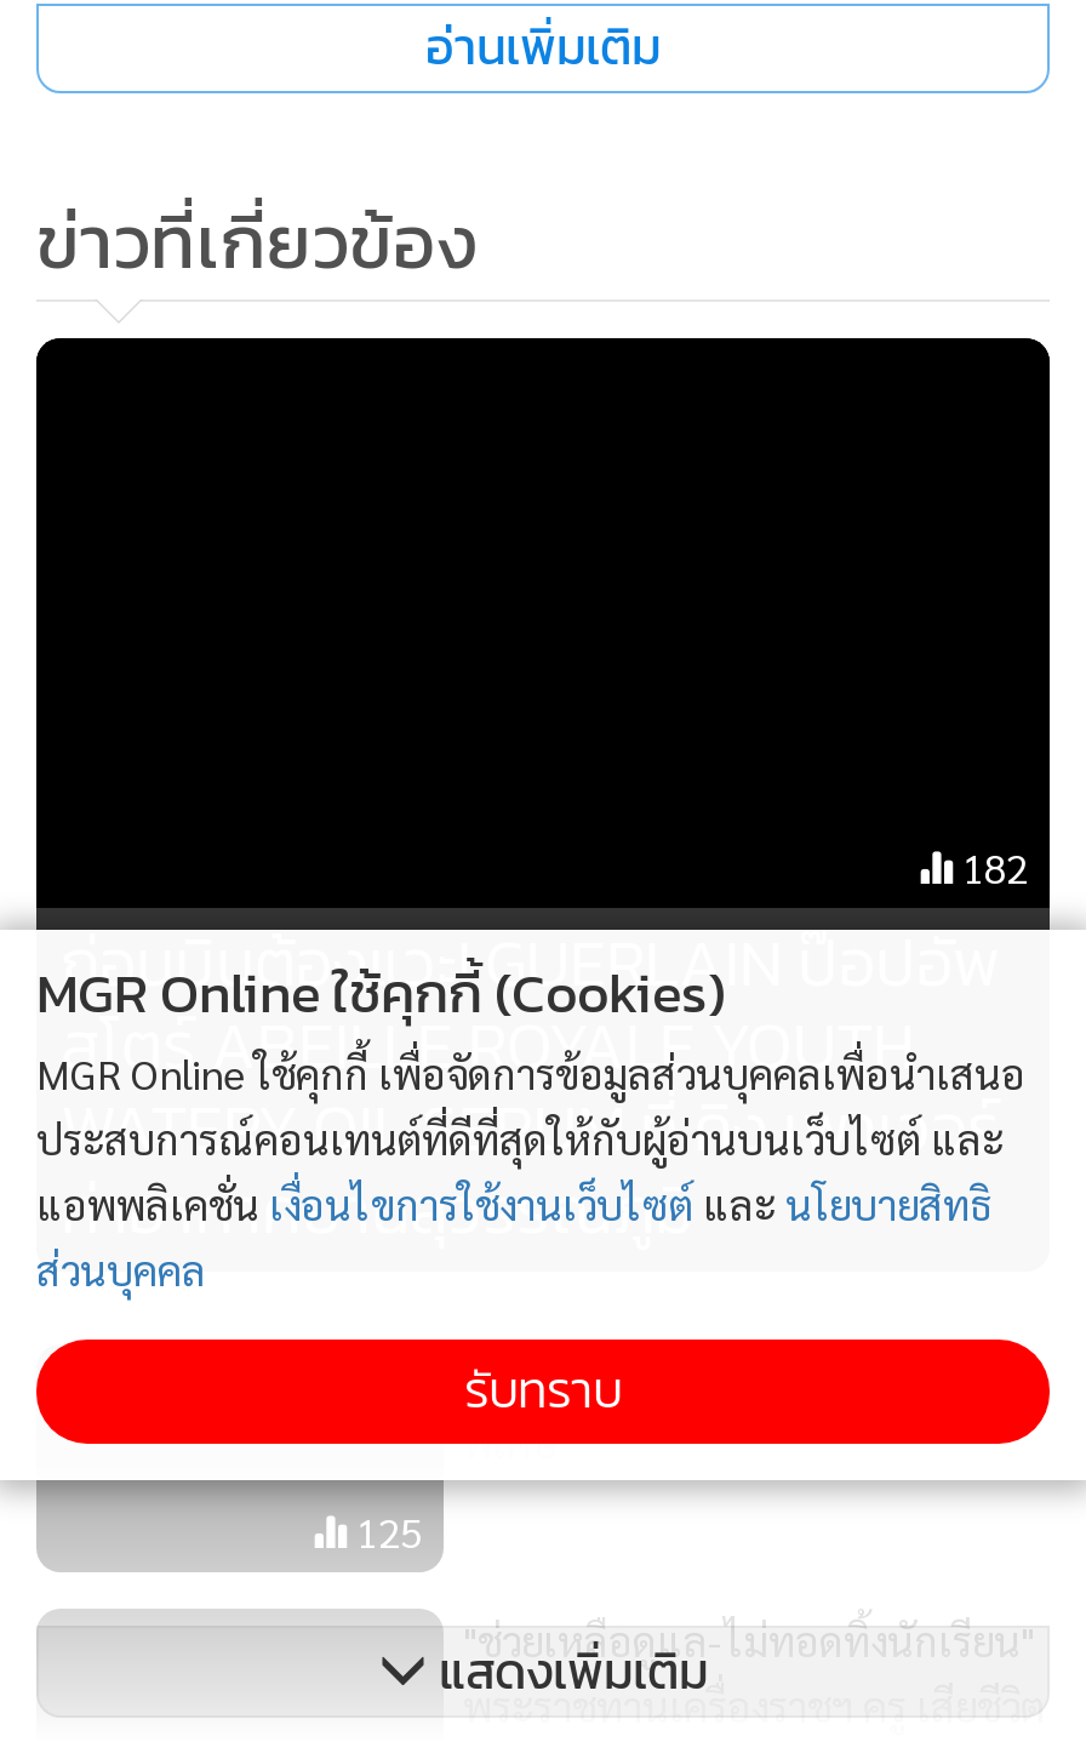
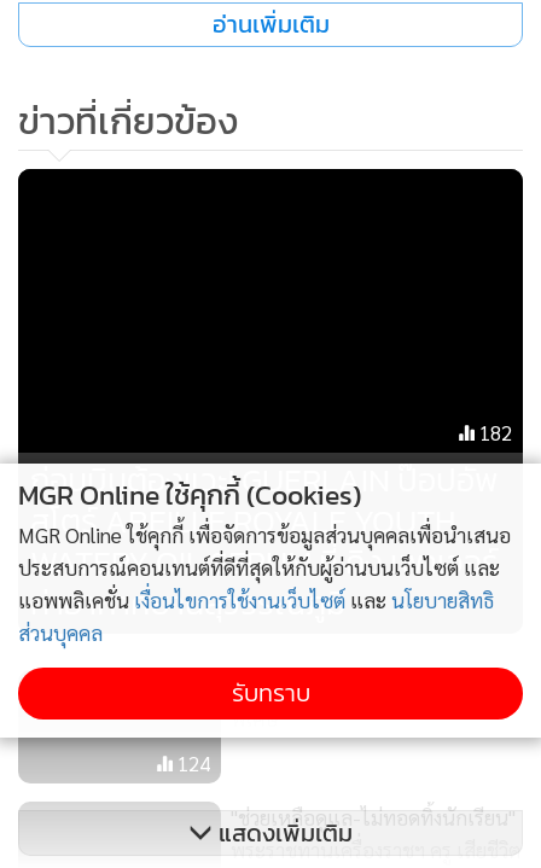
[356,1505,422,1558] 125 -> [178,750,210,777] 124

